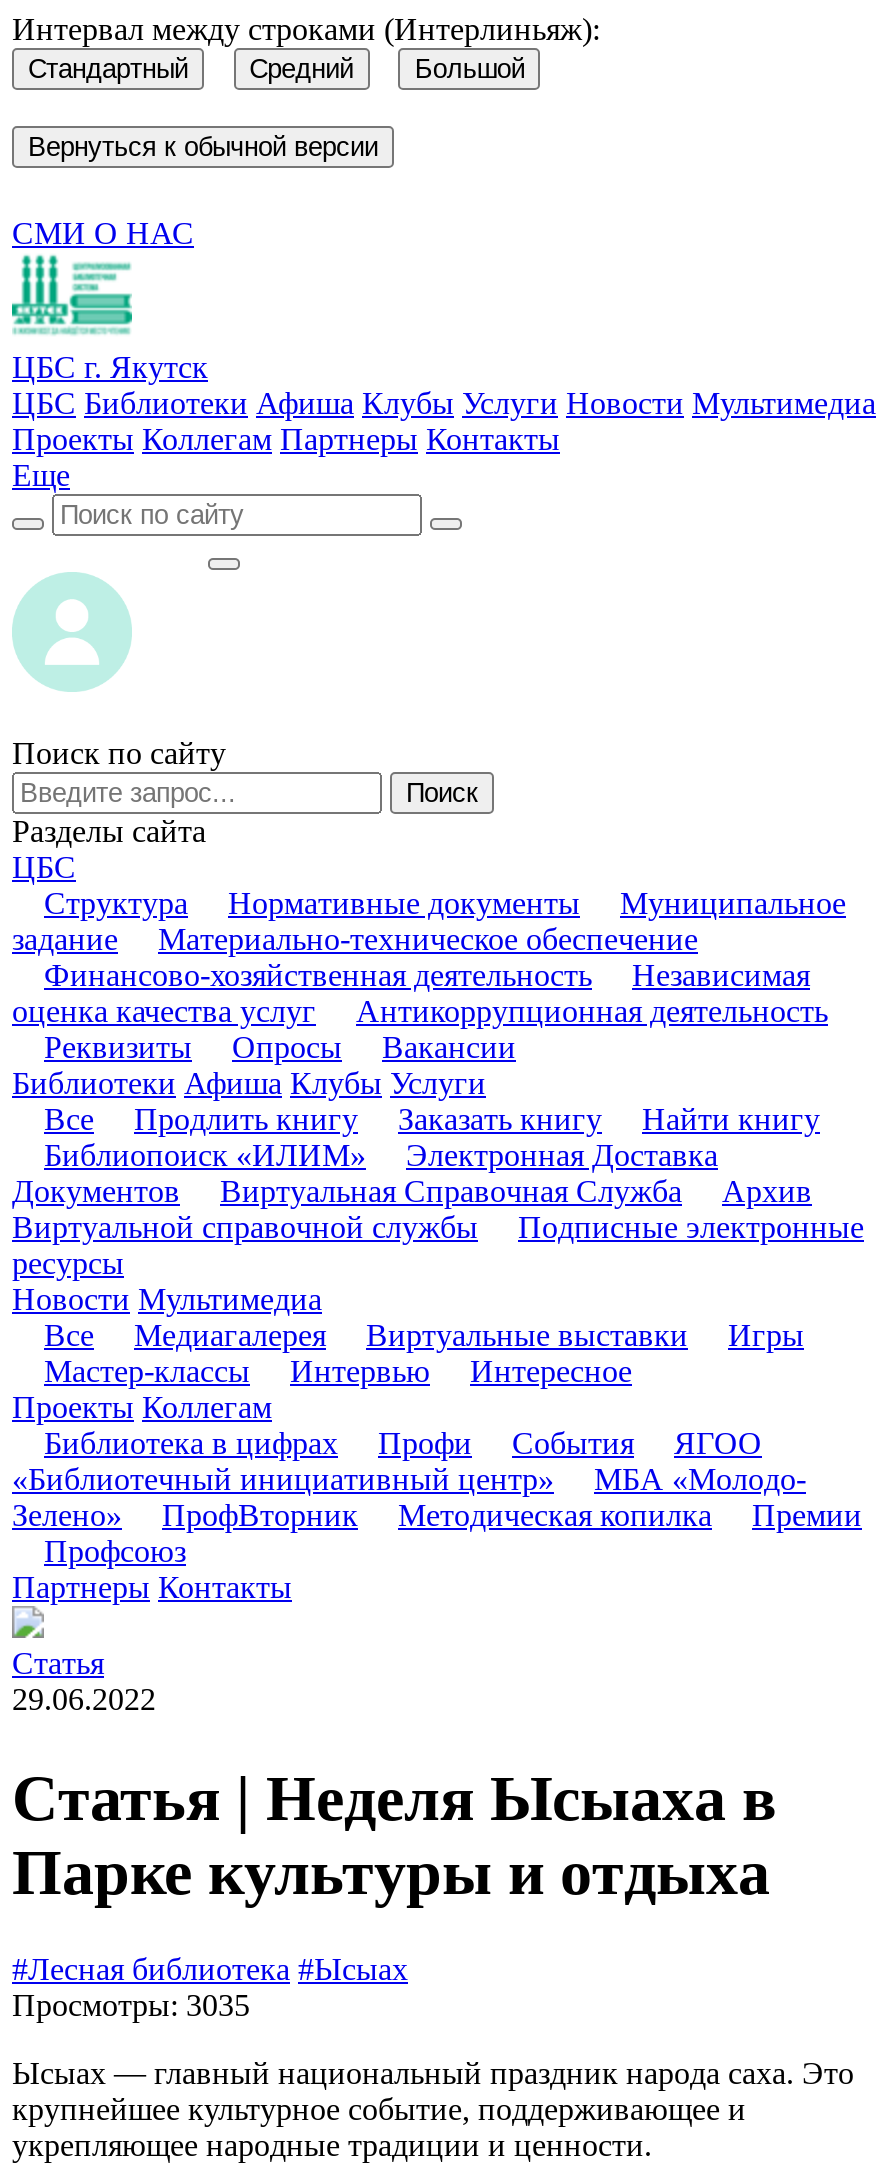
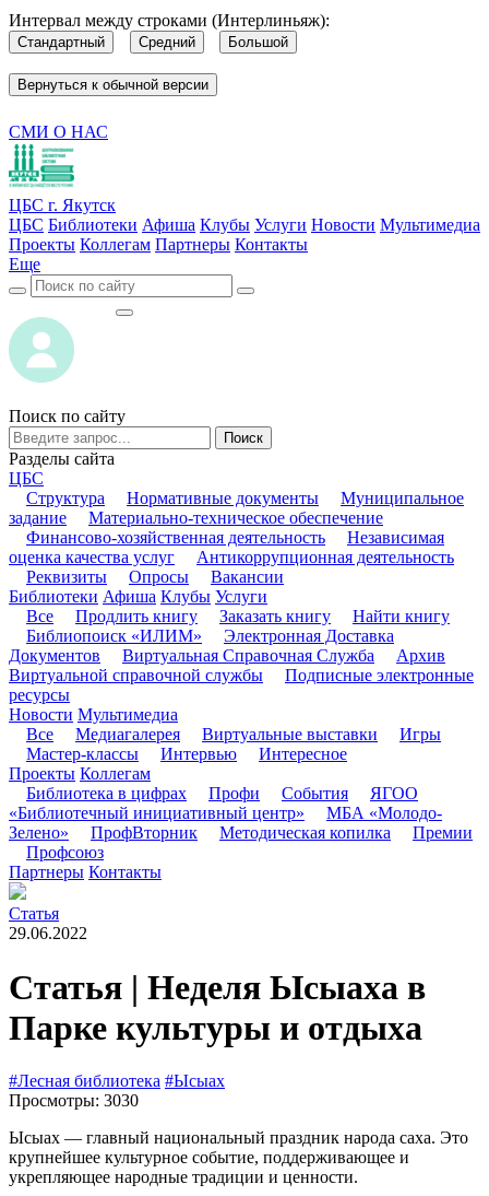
[12,1989,250,2023] Просмотры: 3035 -> [9,1091,139,1110] Просмотры: 3030

